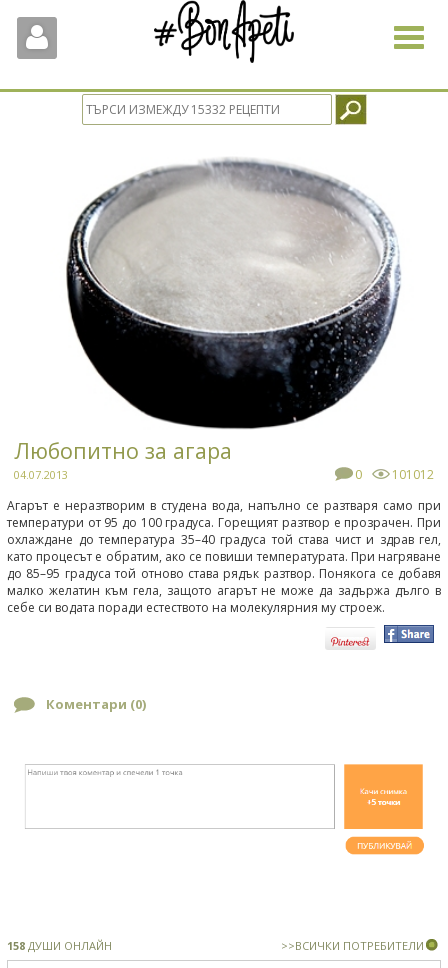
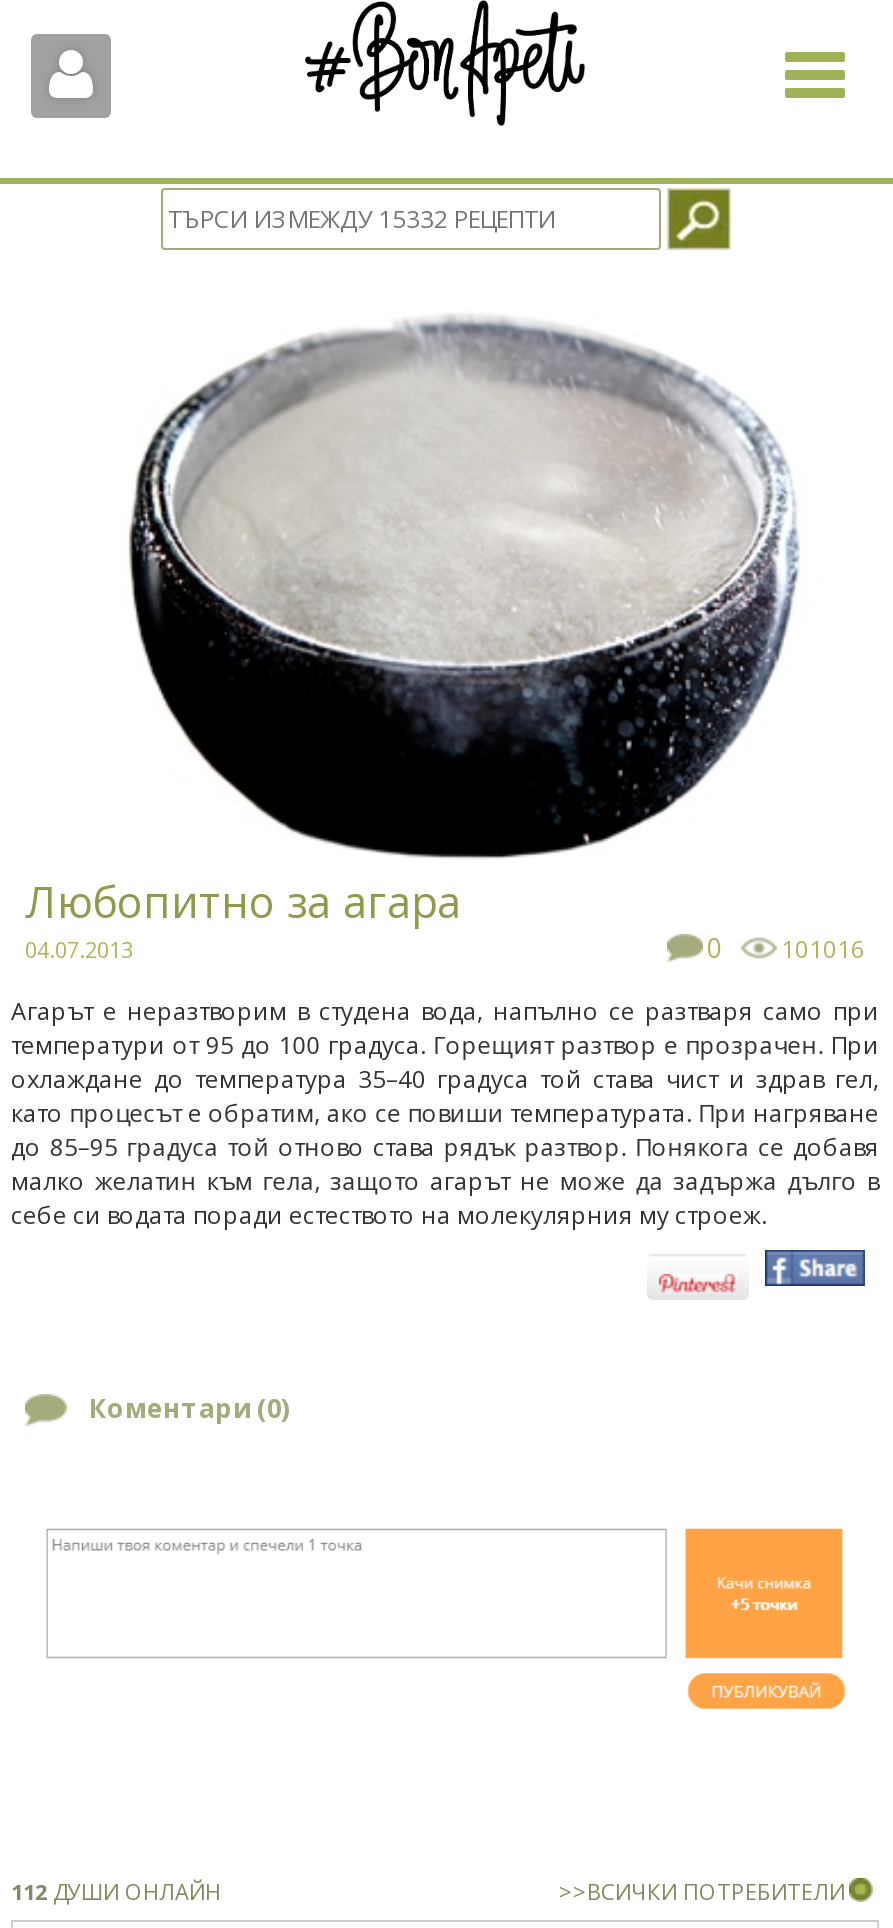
[355,465,434,483] 0 101012 -> [707,930,865,966] 0 101016
[7,938,112,953] 158 ДУШИ ОНЛАЙН -> [11,1876,221,1906] 112 ДУШИ ОНЛАЙН

